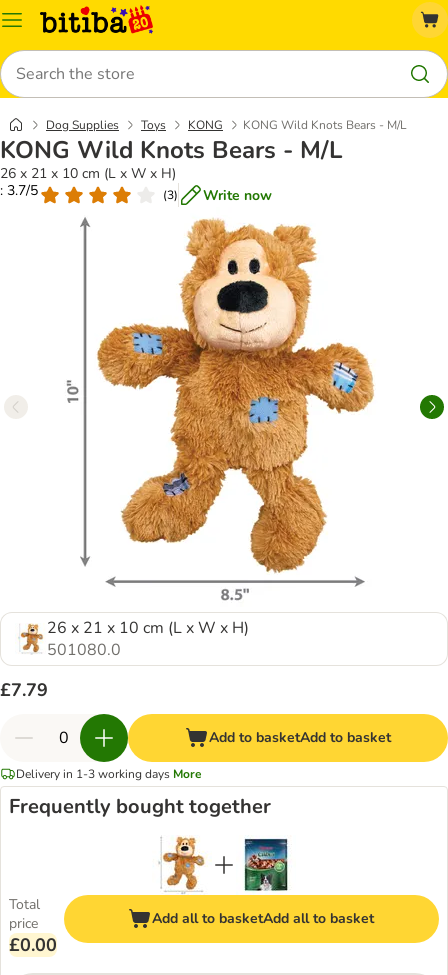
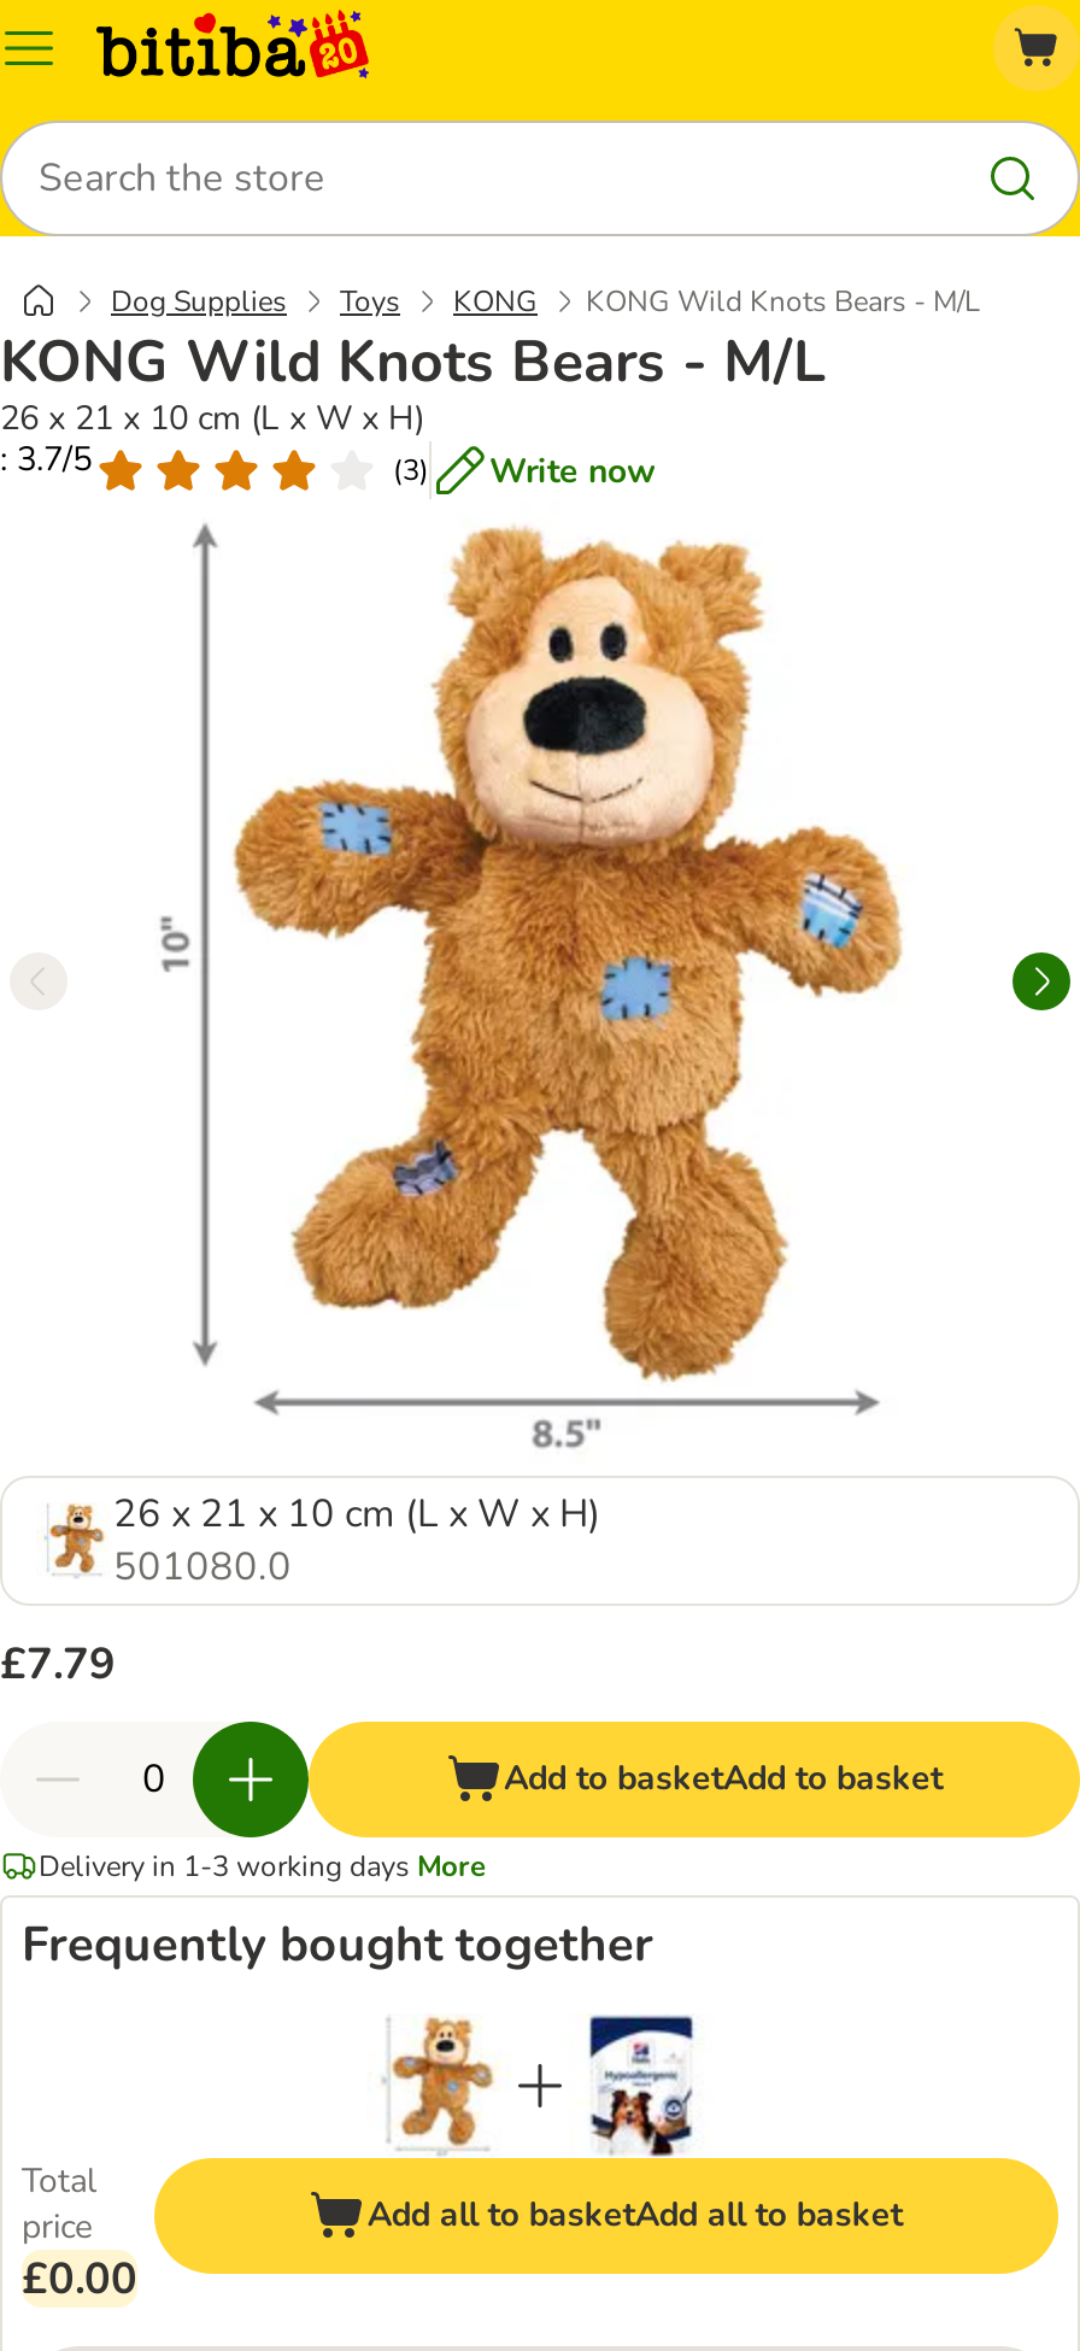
[244,836,289,895] [image] -> [591,2013,692,2158] [image]

